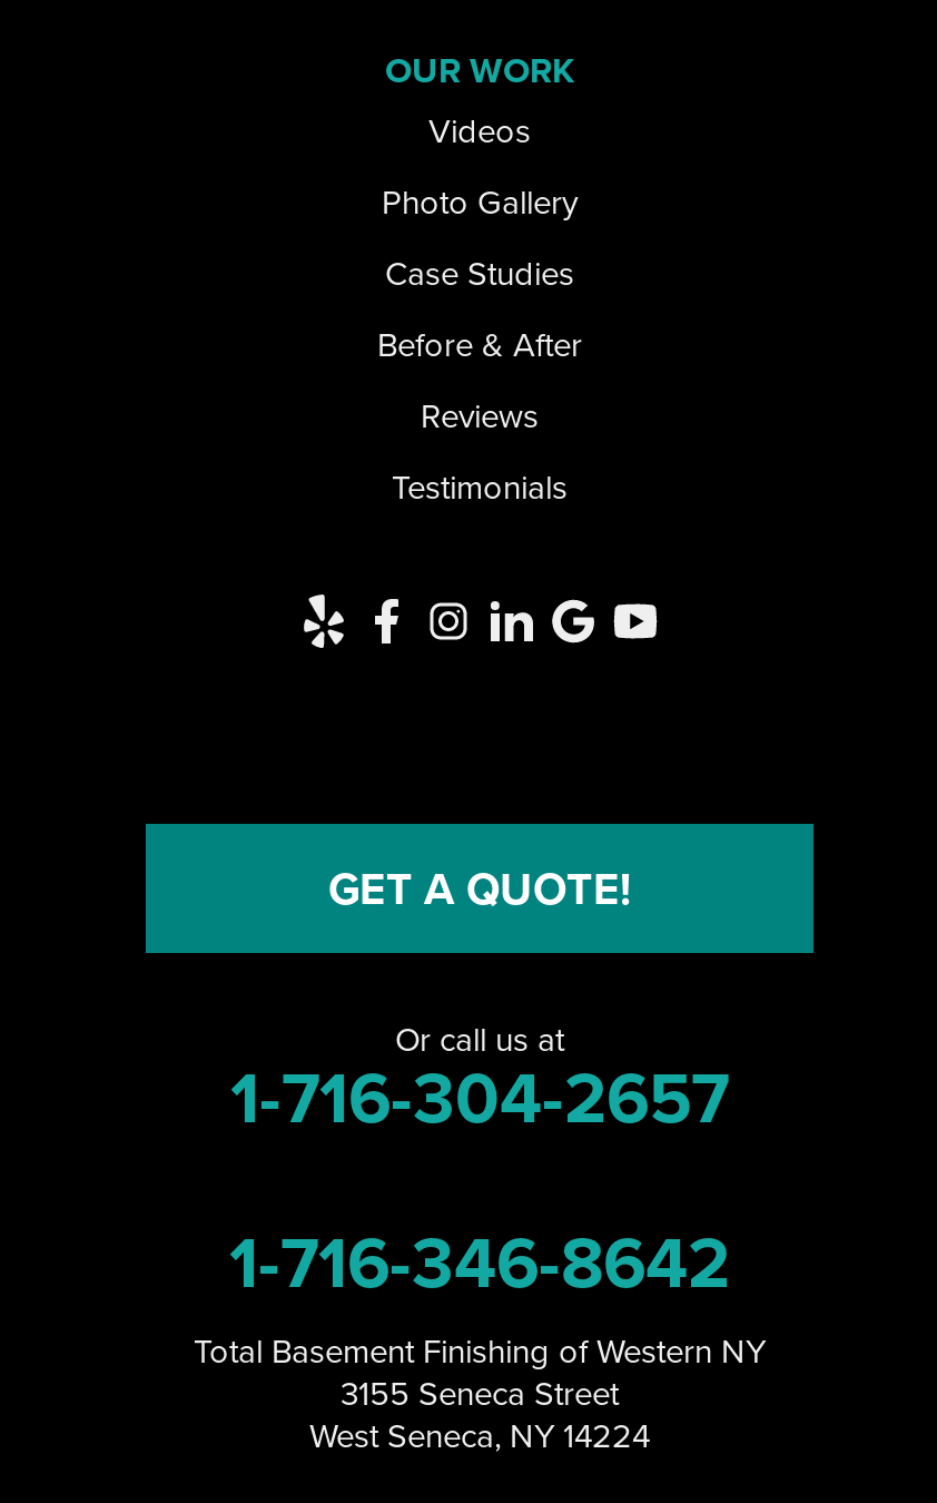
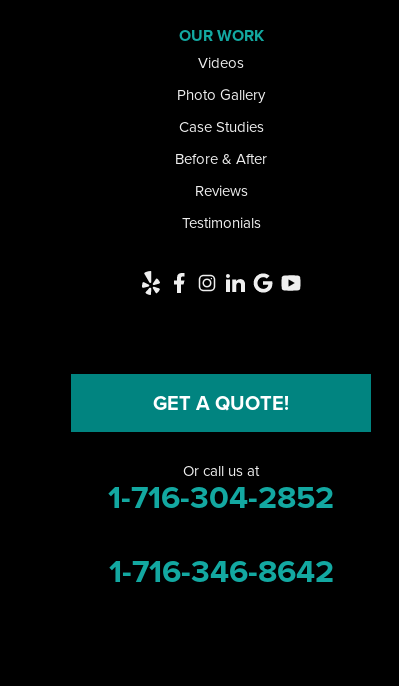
[230,1045,729,1152] 1-716-304-2657 -> [108,473,334,521] 1-716-304-2852
[194,1328,766,1461] Total Basement Finishing of Western NY | 3155 Seneca Street | West Seneca, NY 14224 -> none

